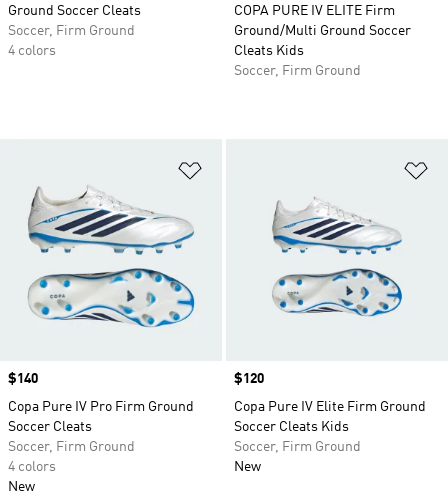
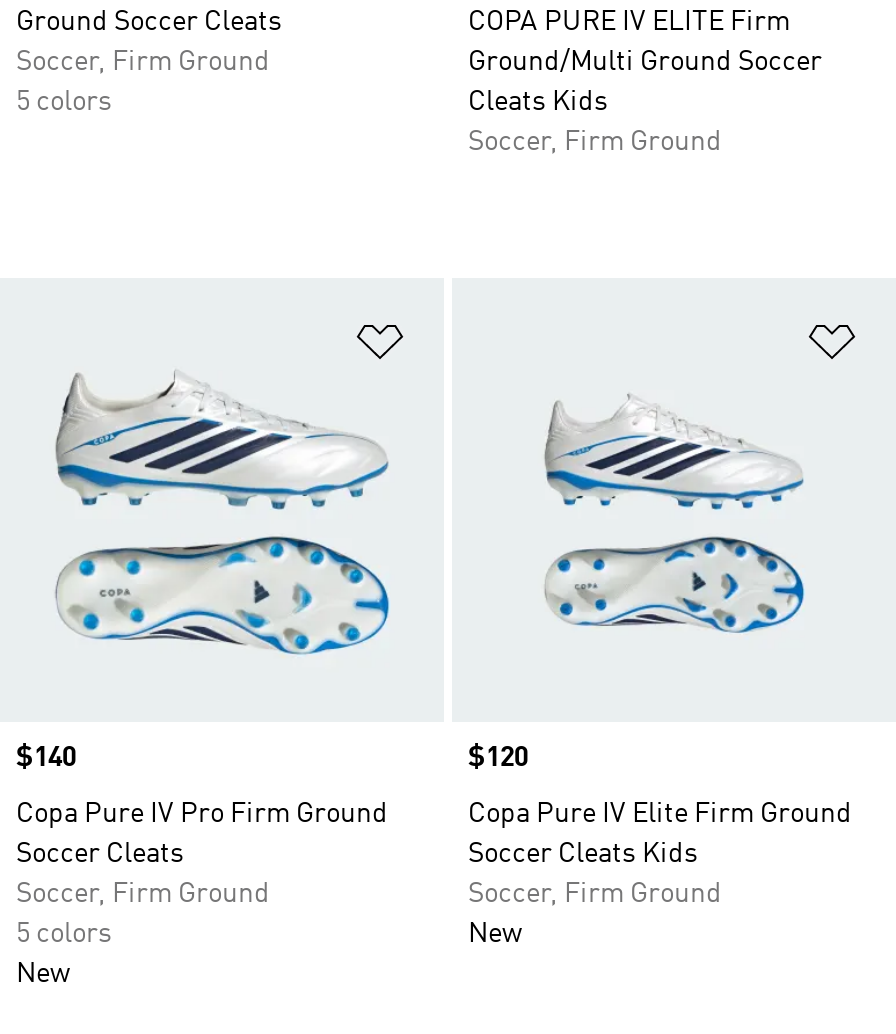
[8,44,56,58] 4 colors -> [16,88,112,116] 5 colors
[8,460,56,474] 4 colors -> [16,920,112,948] 5 colors

